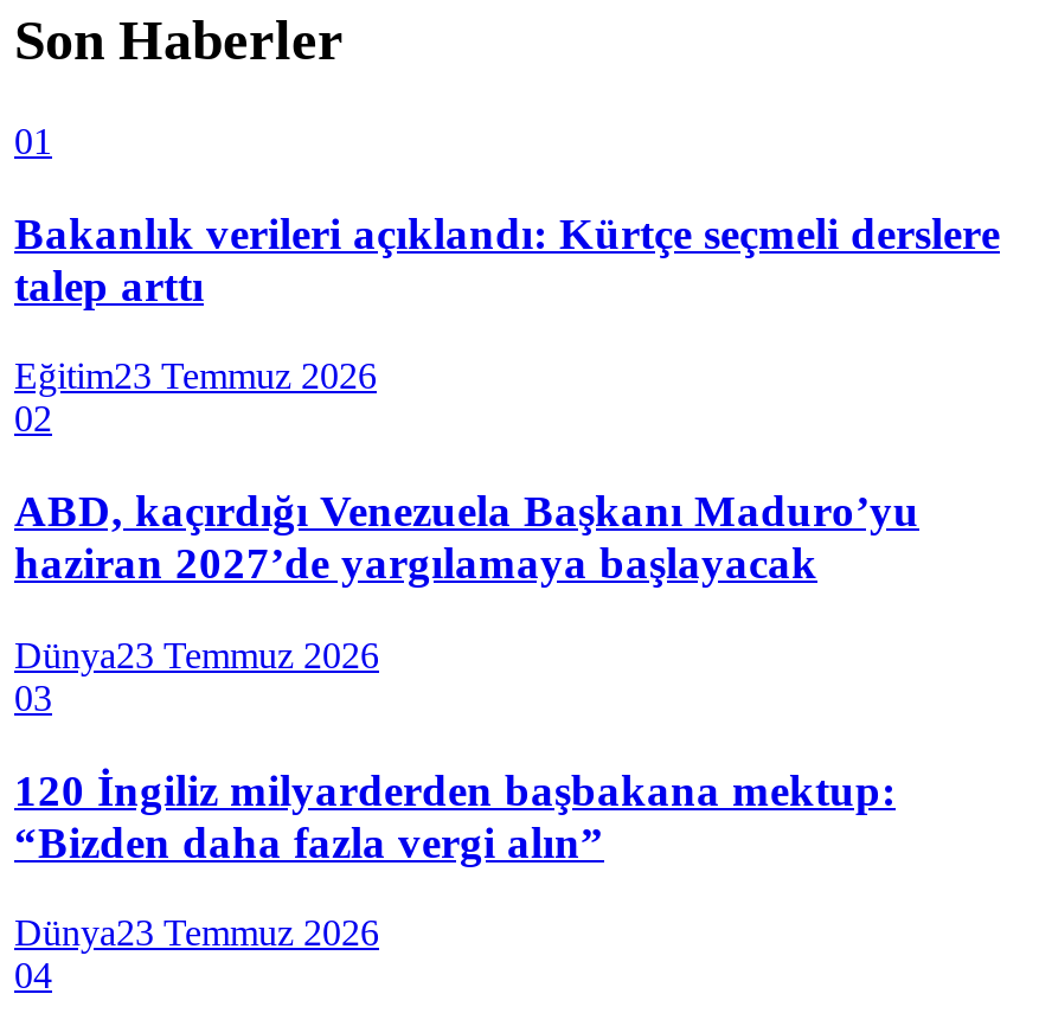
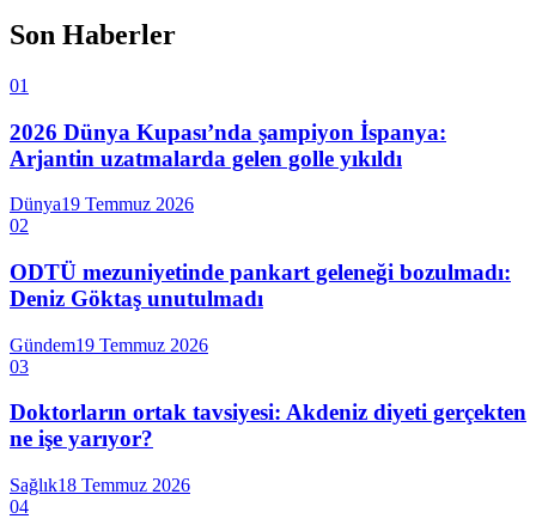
[14,208,1000,309] Bakanlık verileri açıklandı: Kürtçe seçmeli derslere | talep arttı -> [10,119,446,171] 2026 Dünya Kupası’nda şampiyon İspanya: | Arjantin uzatmalarda gelen golle yıkıldı
[14,356,377,396] Eğitim23 Temmuz 2026 -> [10,194,194,214] Dünya19 Temmuz 2026
[14,486,919,588] ABD, kaçırdığı Venezuela Başkanı Maduro’yu | haziran 2027’de yargılamaya başlayacak -> [10,260,511,311] ODTÜ mezuniyetinde pankart geleneği bozulmadı: | Deniz Göktaş unutulmadı
[14,635,379,675] Dünya23 Temmuz 2026 -> [10,335,208,355] Gündem19 Temmuz 2026
[14,764,896,866] 120 İngiliz milyarderden başbakana mektup: | “Bizden daha fazla vergi alın” -> [10,400,526,451] Doktorların ortak tavsiyesi: Akdeniz diyeti gerçekten | ne işe yarıyor?
[14,913,379,953] Dünya23 Temmuz 2026 -> [10,475,190,495] Sağlık18 Temmuz 2026

